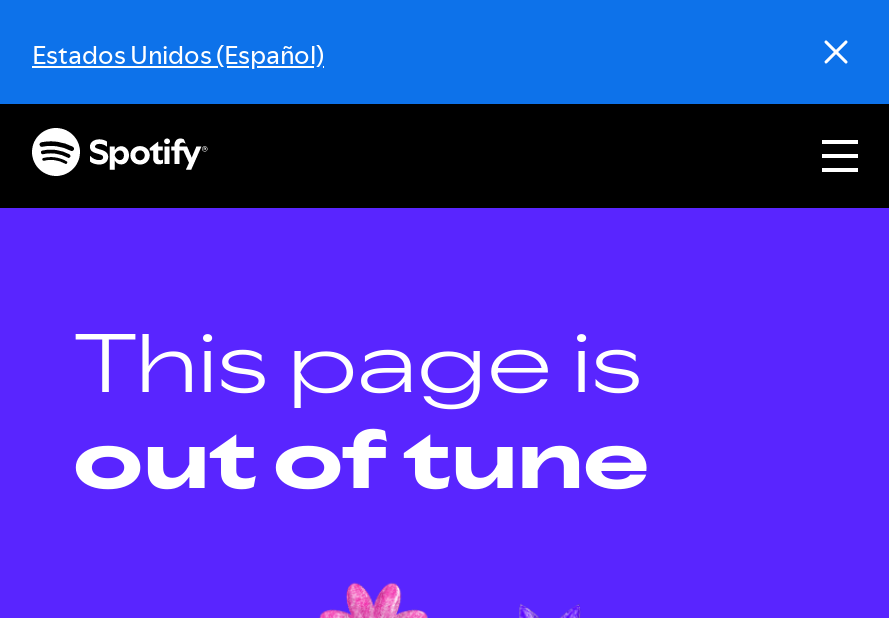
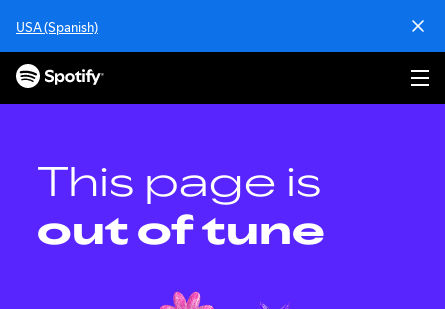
[32,36,324,72] Estados Unidos (Español) -> [16,18,98,36] USA (Spanish)

